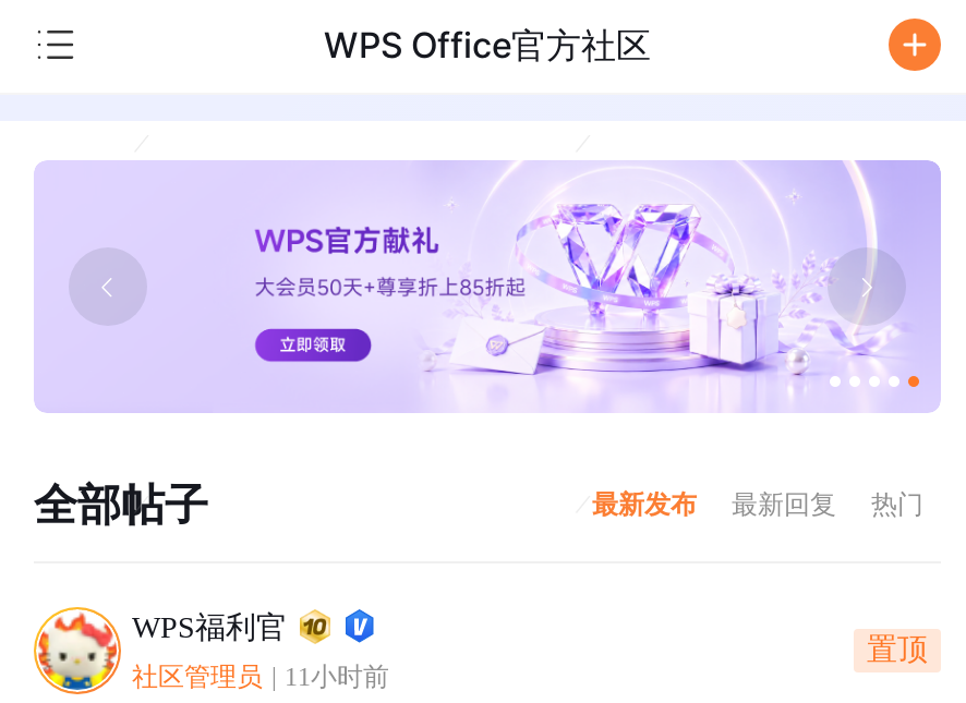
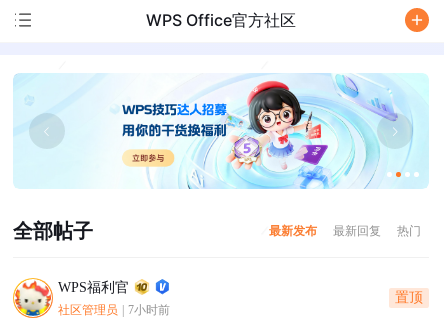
[34,158,943,413] [image] -> [14,74,429,189] [image]
[132,662,389,693] 社区管理员 11小时前 -> [58,303,170,317] 社区管理员 7小时前

